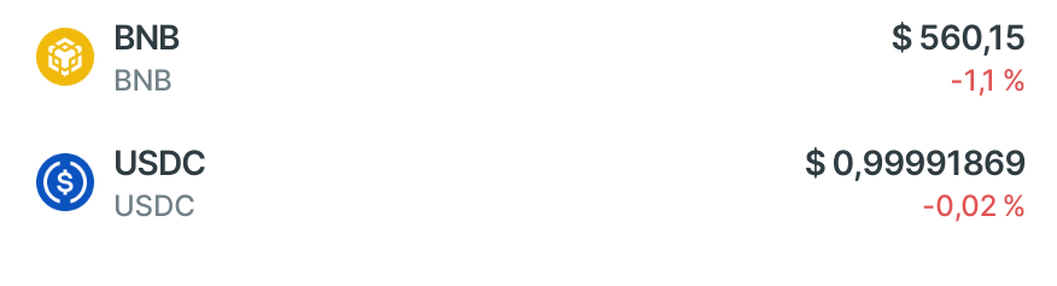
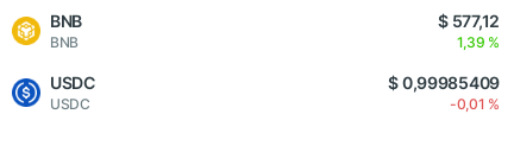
[891,16,1026,57] $ 560,15 -> [438,11,500,31] $ 577,12
[950,62,1026,98] -1,1 % -> [457,33,500,51] 1,39 %
[805,142,1026,183] $ 0,99991869 -> [388,73,500,93] $ 0,99985409
[922,188,1026,224] -0,02 % -> [450,95,500,113] -0,01 %

